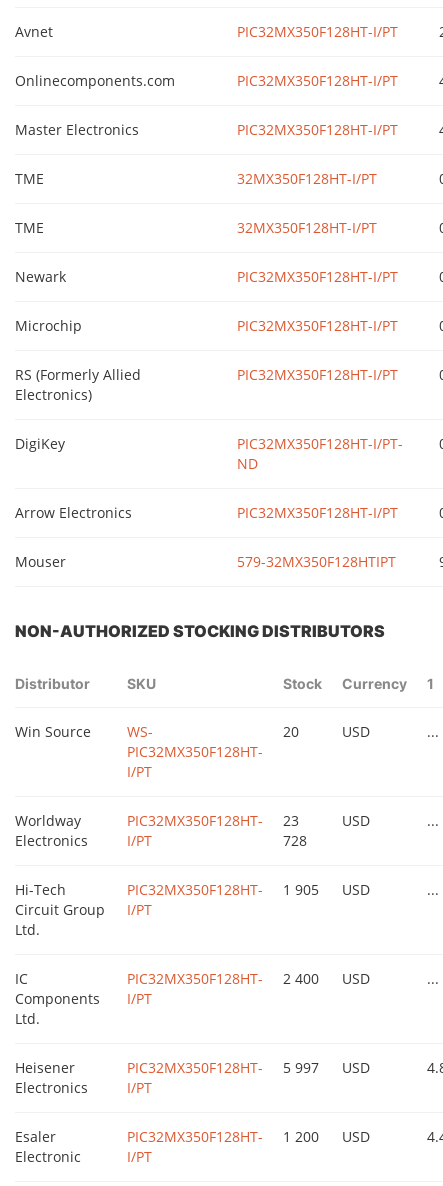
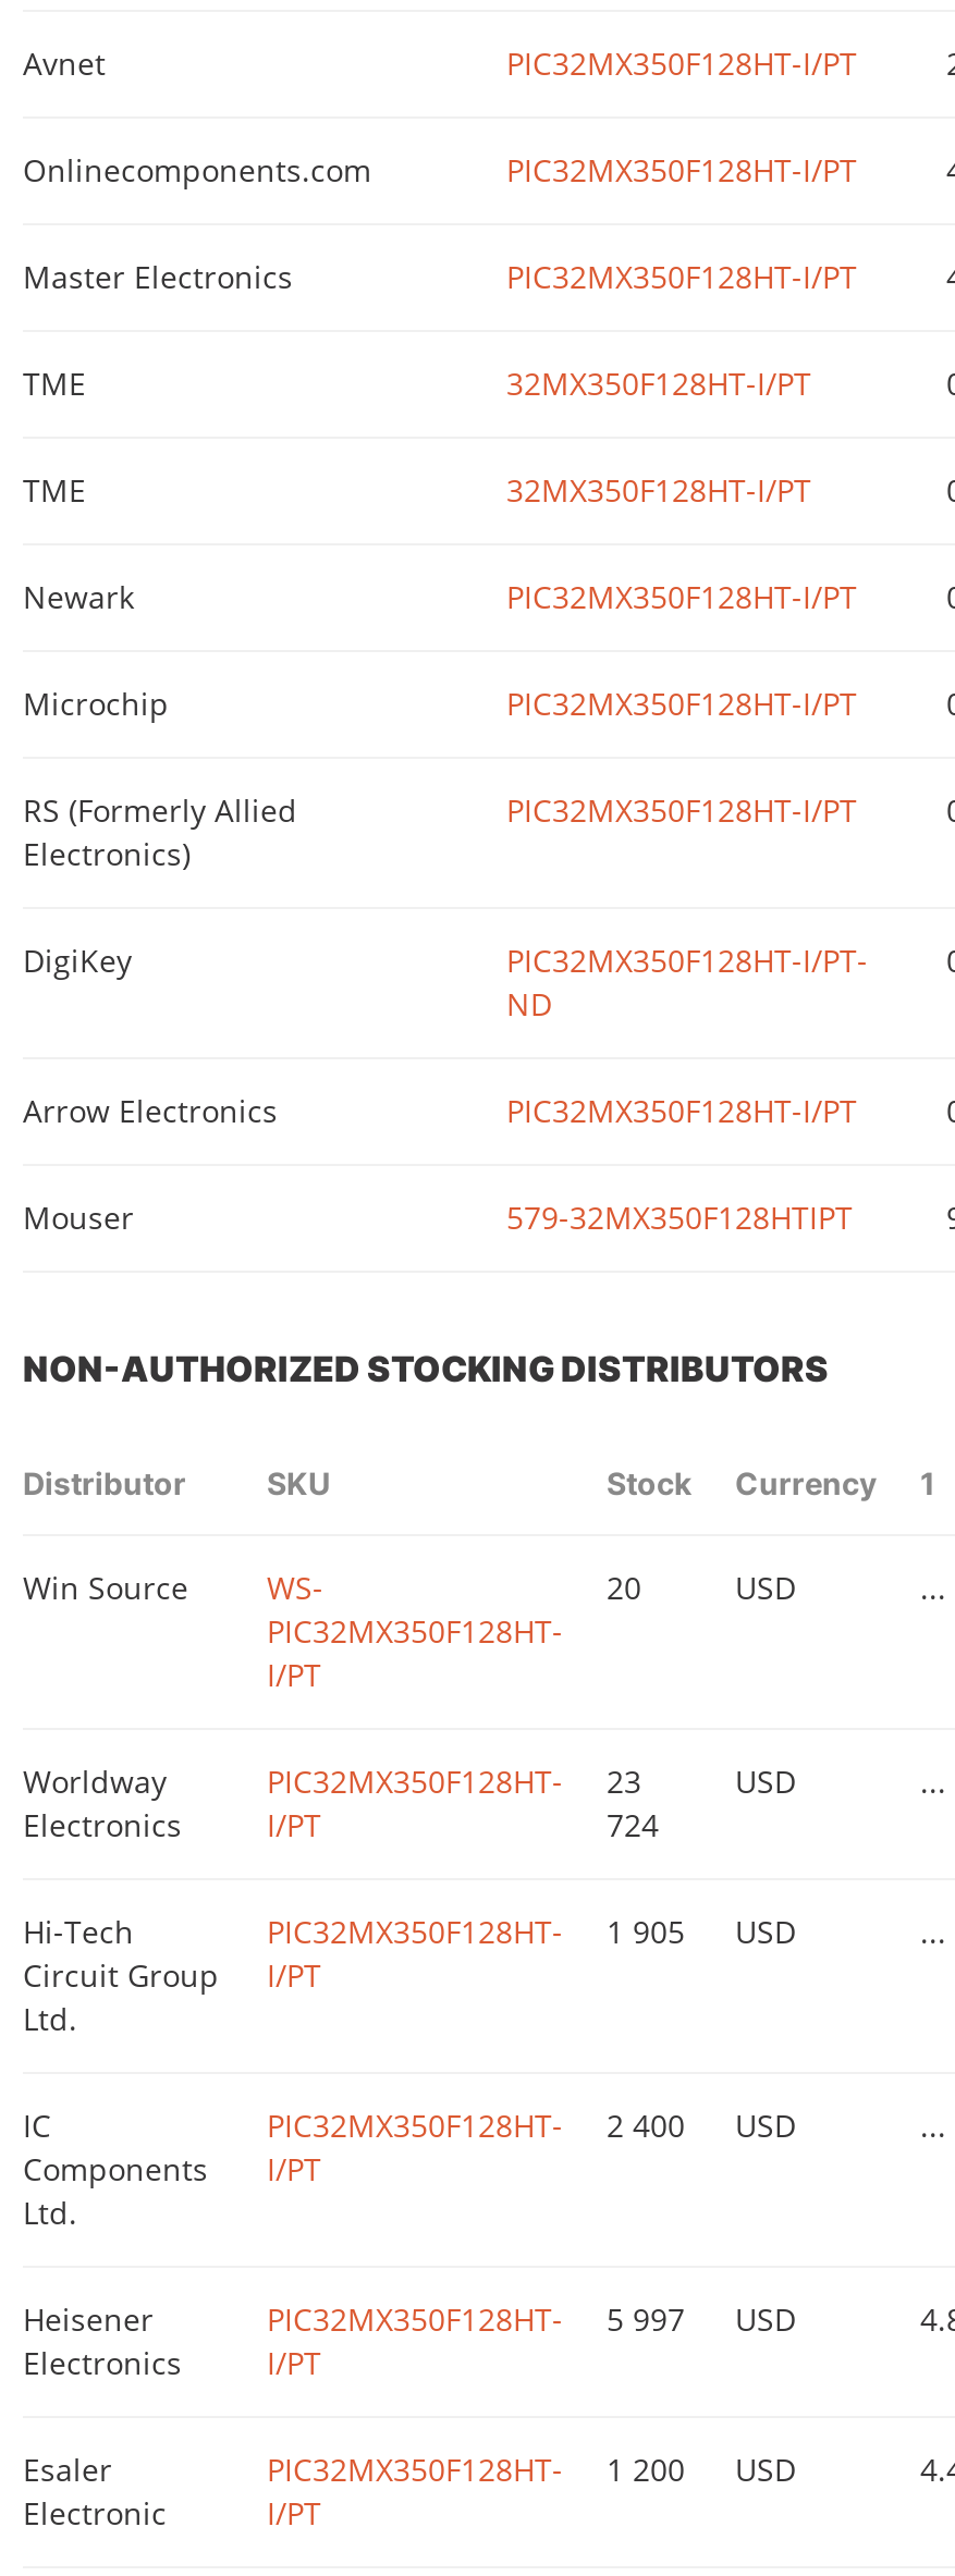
[283,831,307,850] 728 -> [607,1803,659,1845] 724

